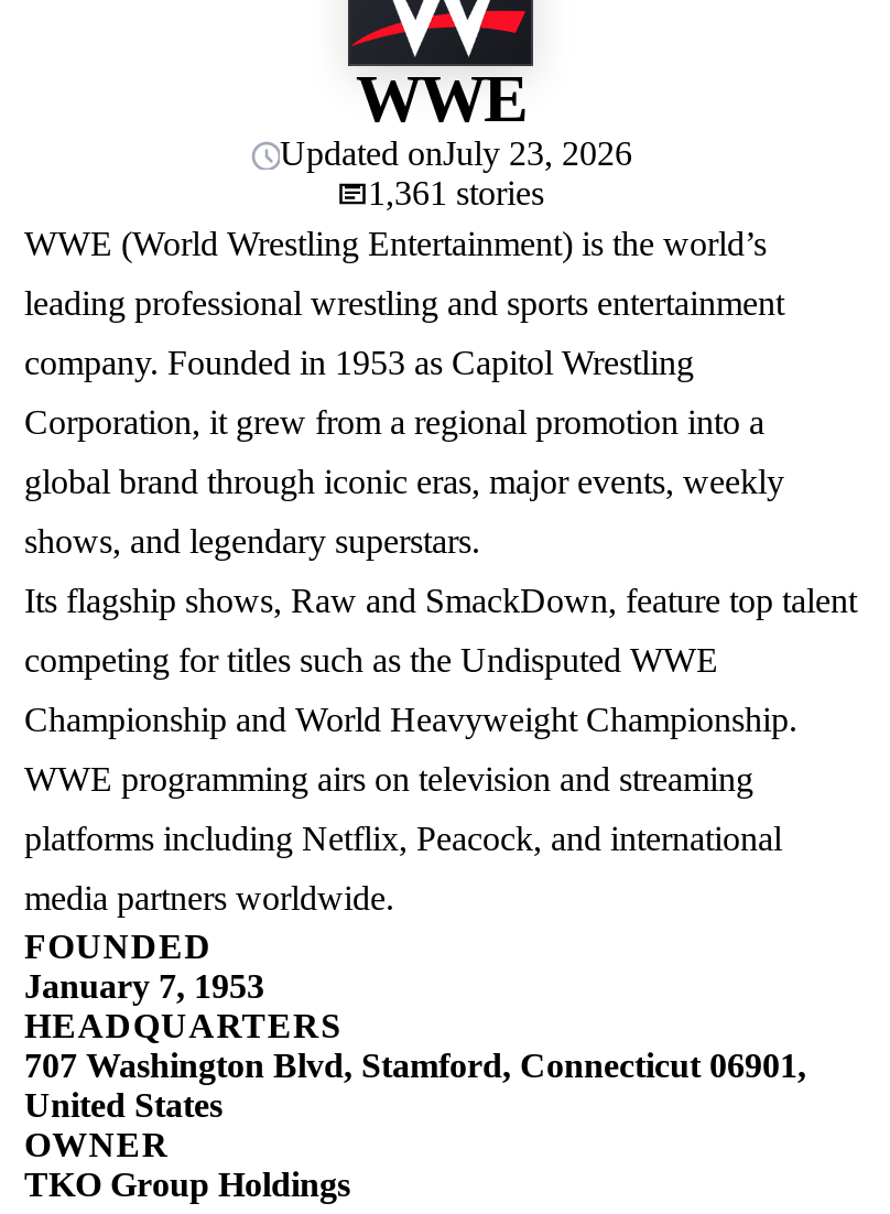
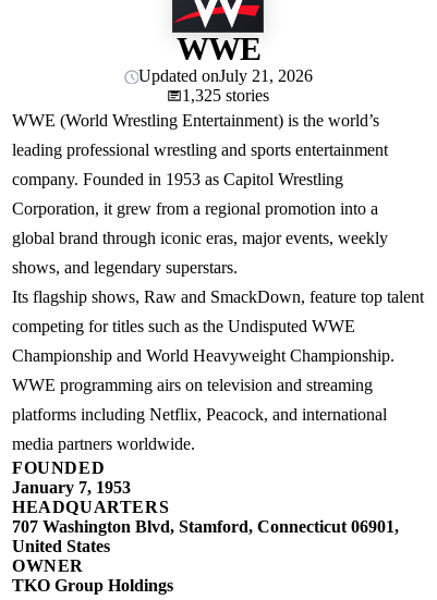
[280,134,632,172] Updated onJuly 23, 2026 -> [138,66,313,85] Updated onJuly 21, 2026
[368,174,544,212] 1,361 stories -> [182,86,269,105] 1,325 stories

